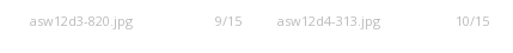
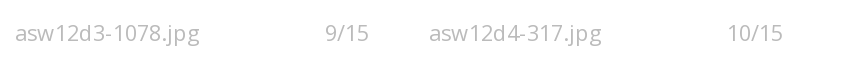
[30,11,133,29] asw12d3-820.jpg -> [15,16,199,46] asw12d3-1078.jpg
[215,11,380,29] 9/15 asw12d4-313.jpg -> [325,16,601,46] 9/15 asw12d4-317.jpg

